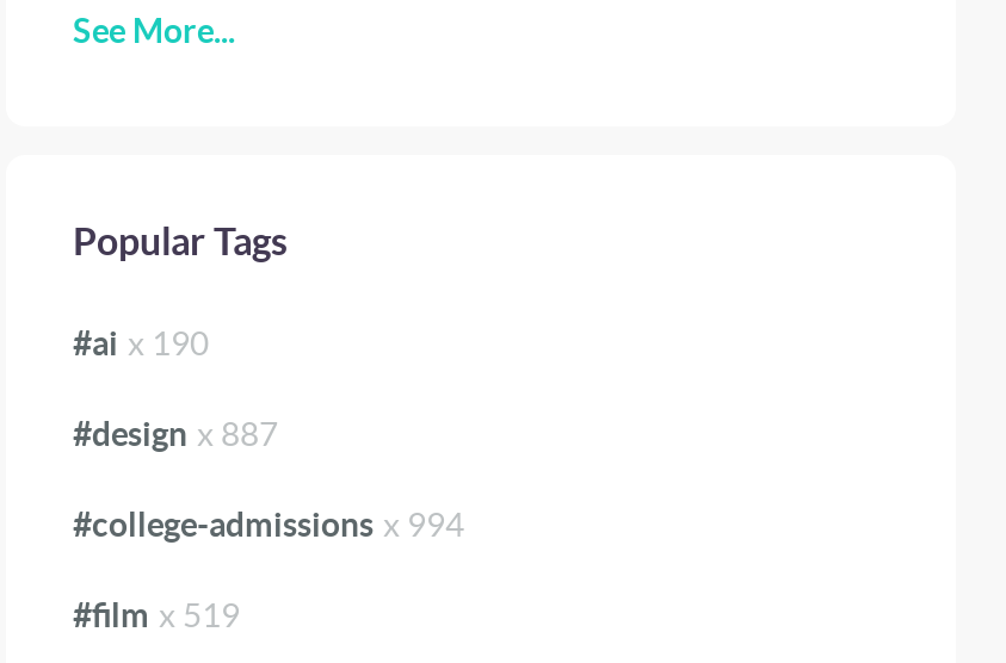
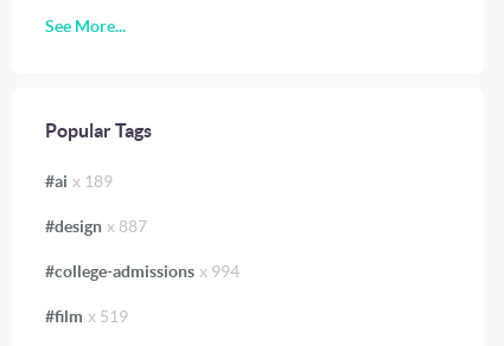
[73,324,209,363] #ai x 190 -> [45,172,113,191] #ai x 189

